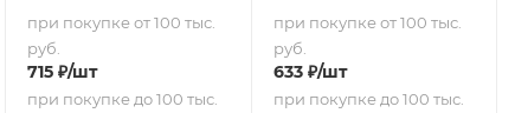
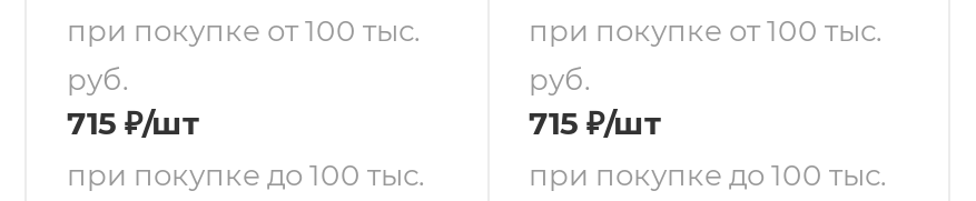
[273,61,346,83] 633 ₽/шт -> [529,103,660,143] 715 ₽/шт

